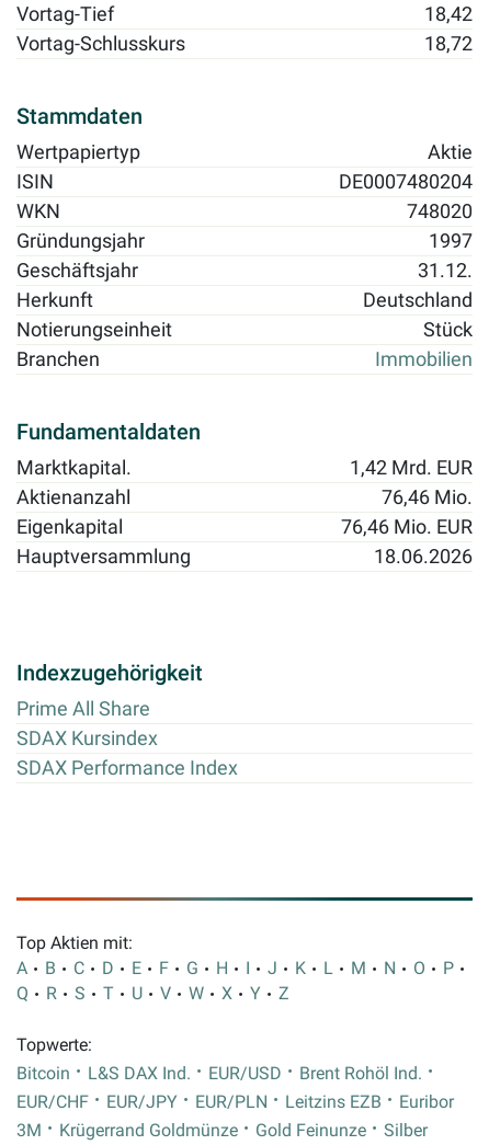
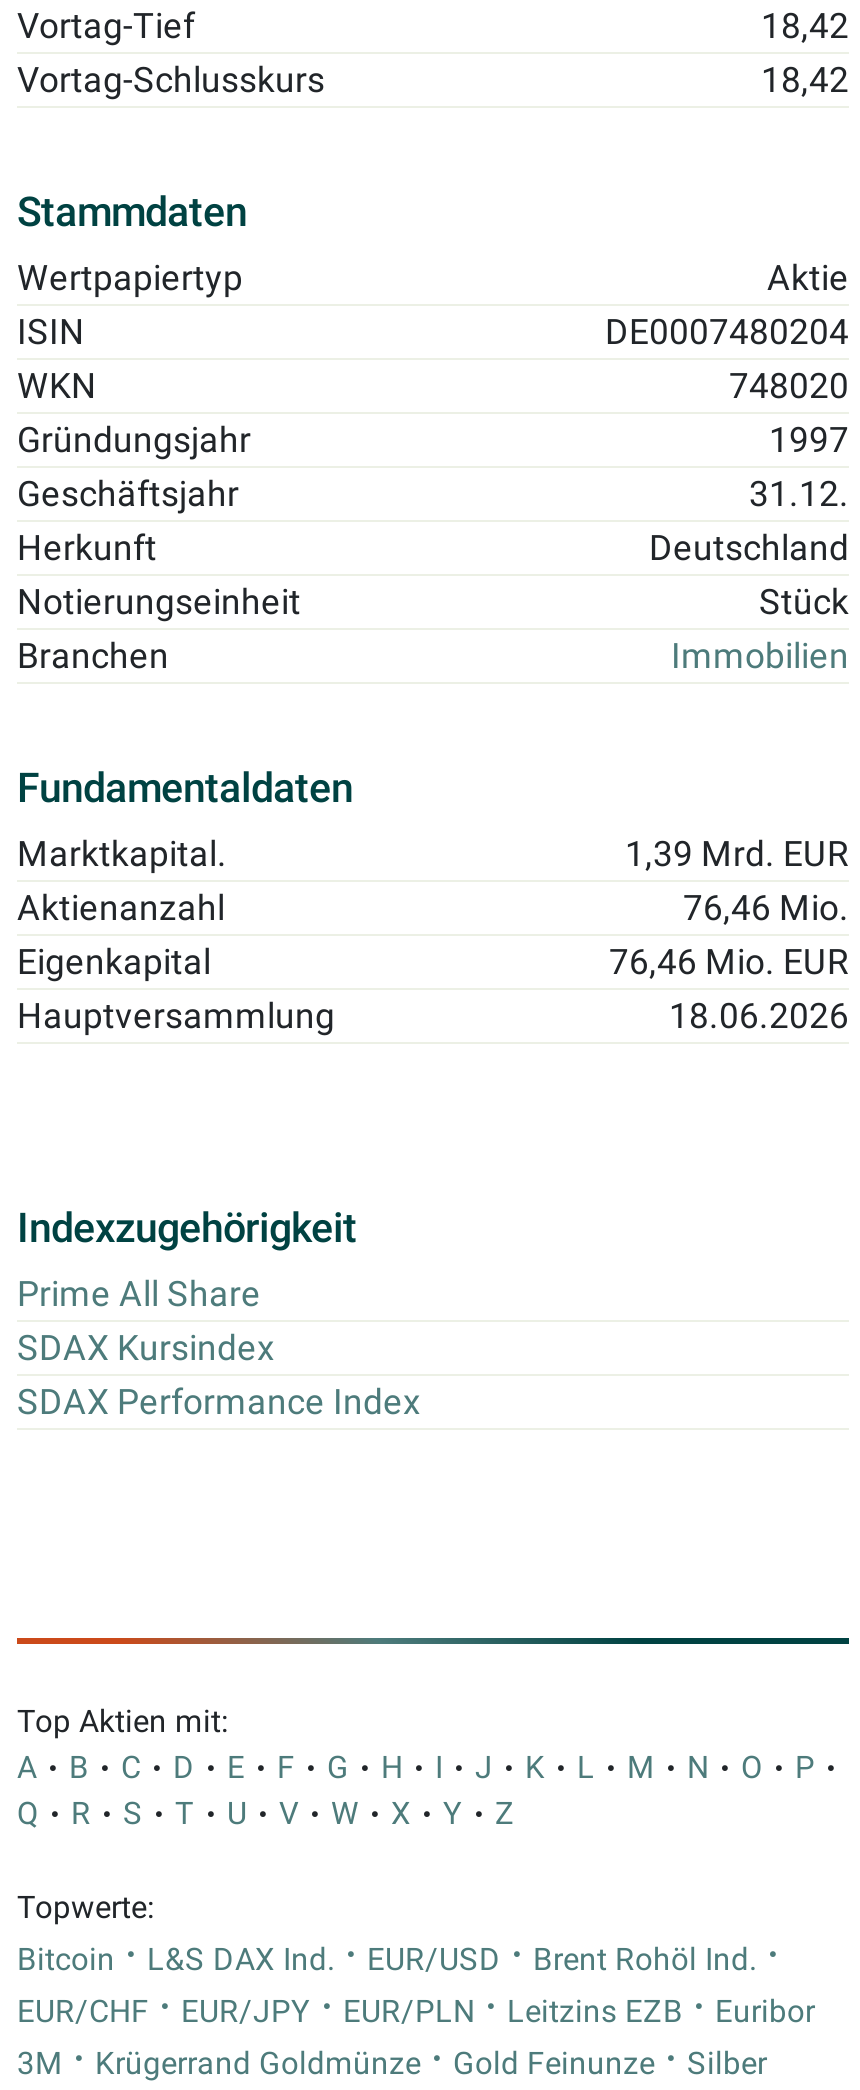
[424,33,473,55] 18,72 -> [761,61,849,101] 18,42
[350,457,473,479] 1,42 Mrd. EUR -> [625,835,849,875] 1,39 Mrd. EUR

